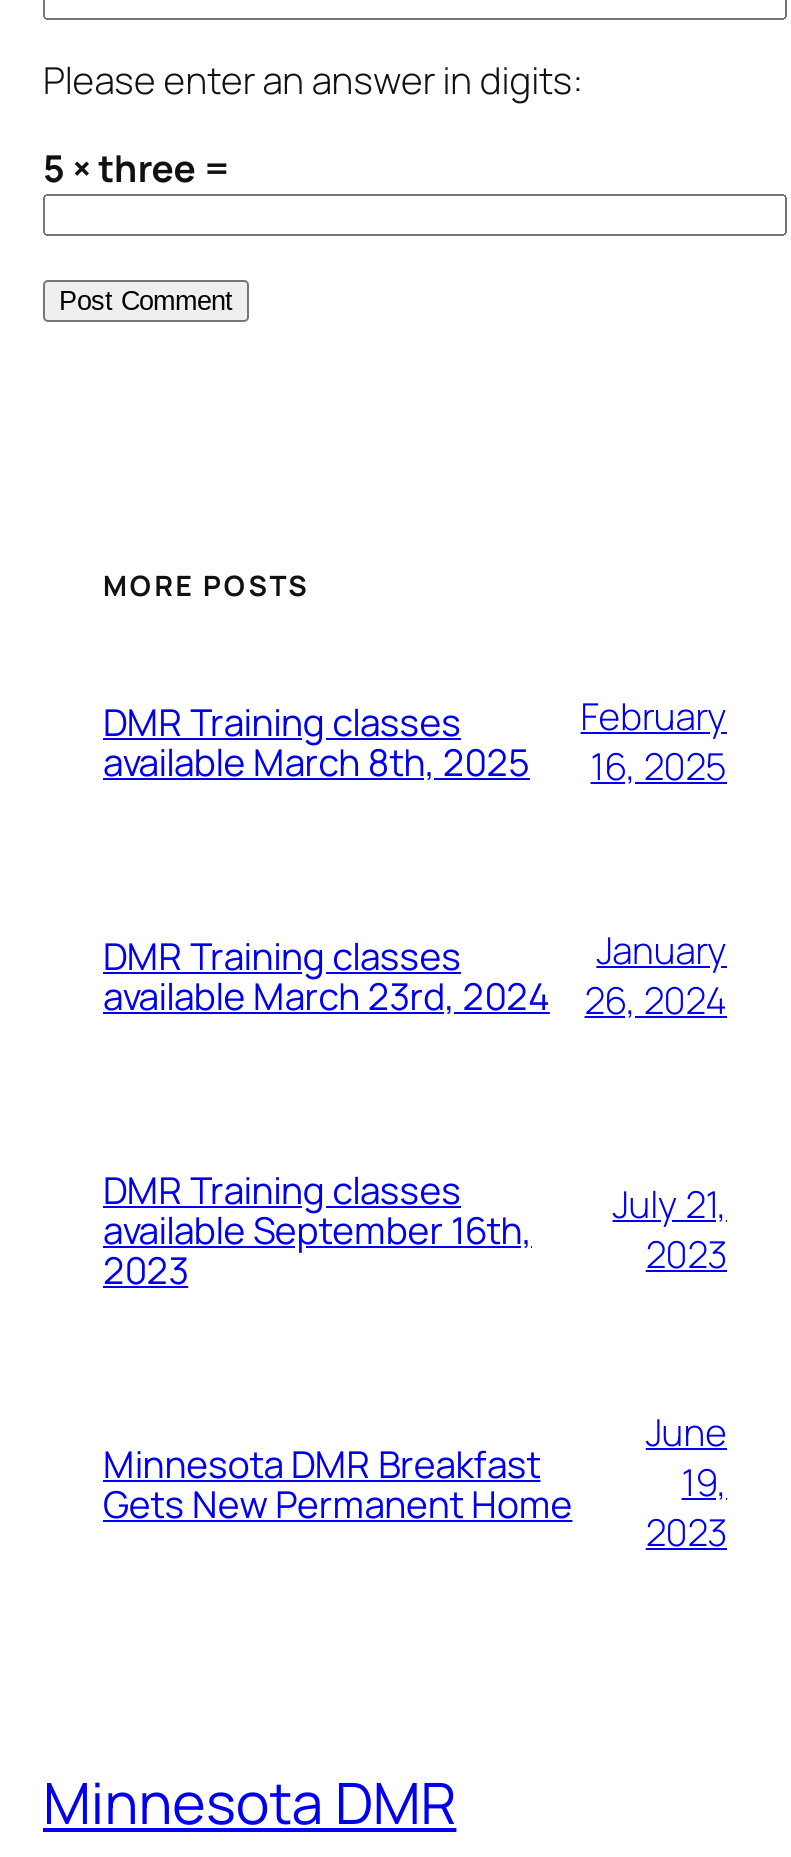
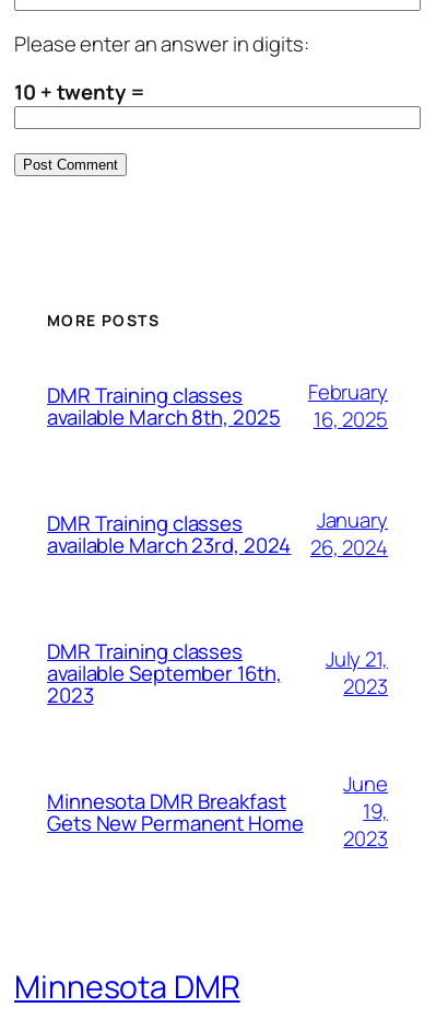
[43,141,231,193] 5 × three = -> [14,77,145,106] 10 + twenty =

